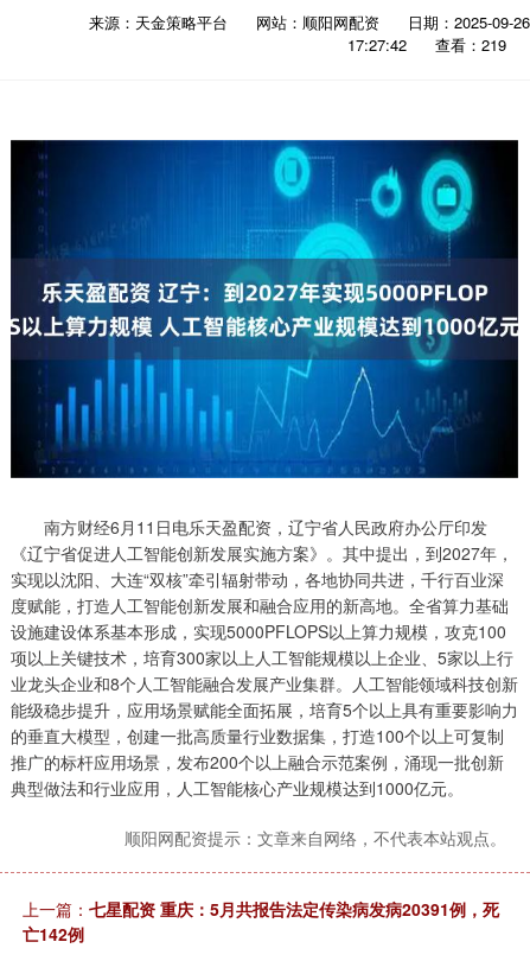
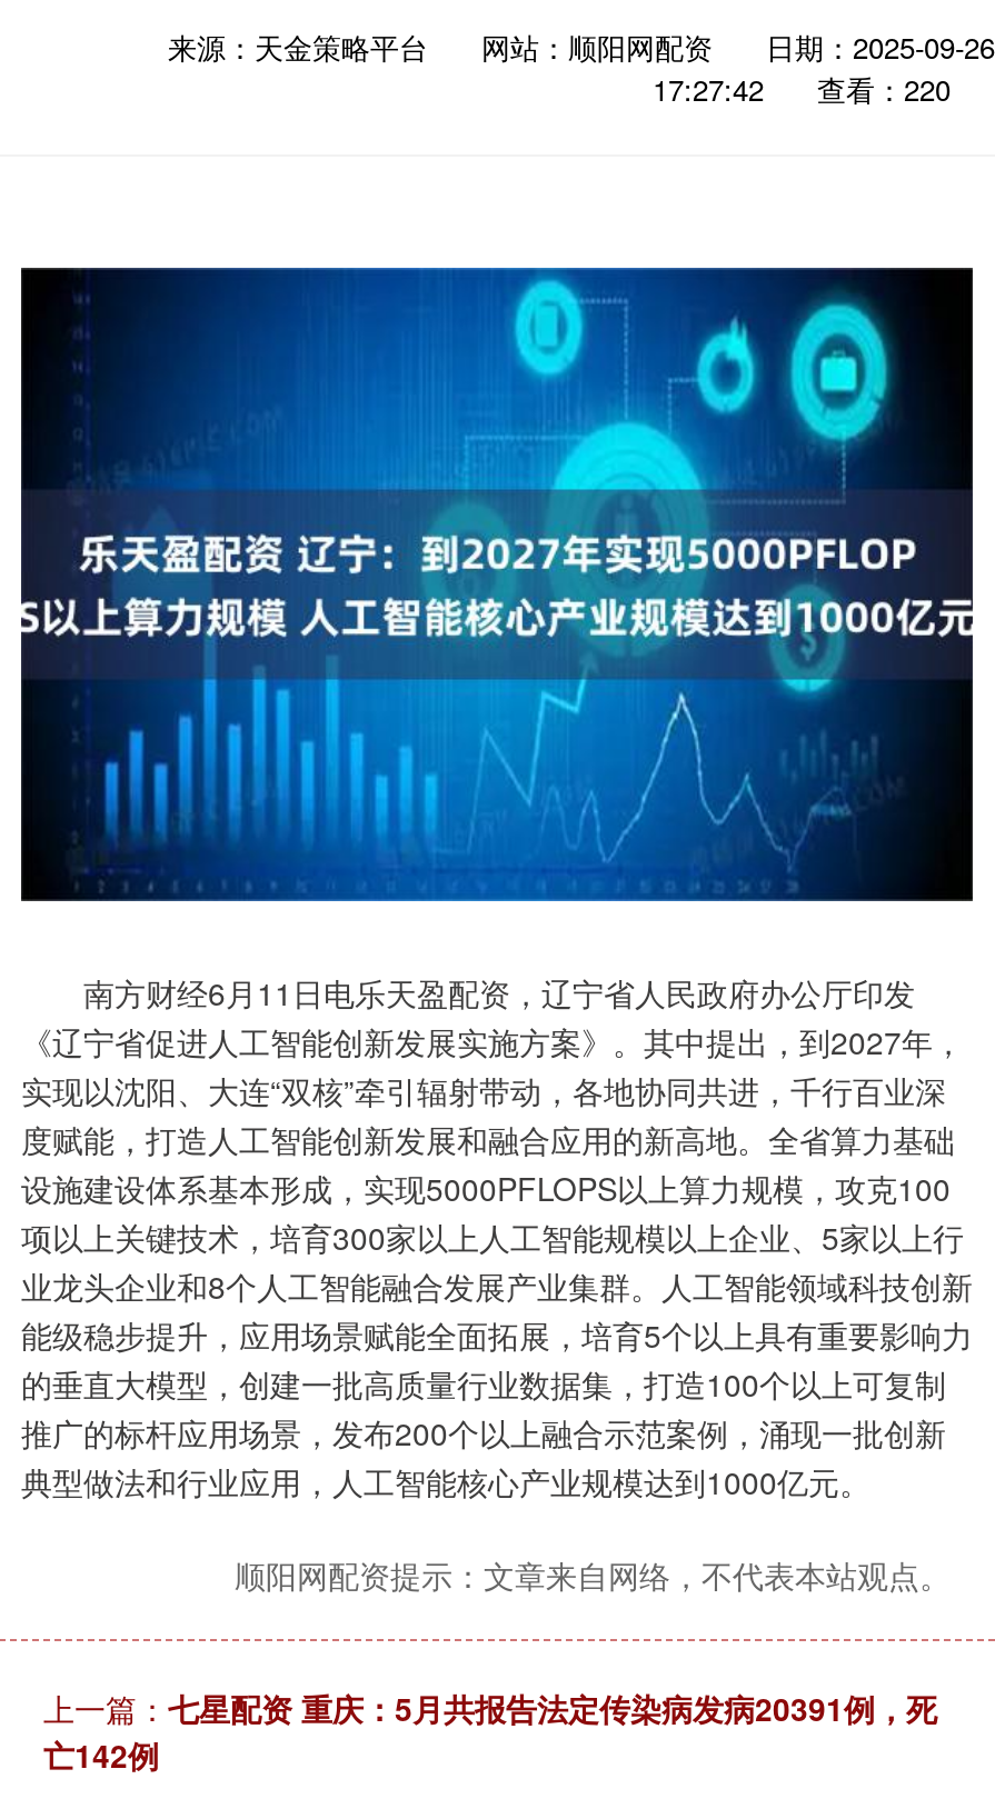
[347,33,506,56] 17:27:42 查看：219 -> [653,68,951,110] 17:27:42 查看：220

